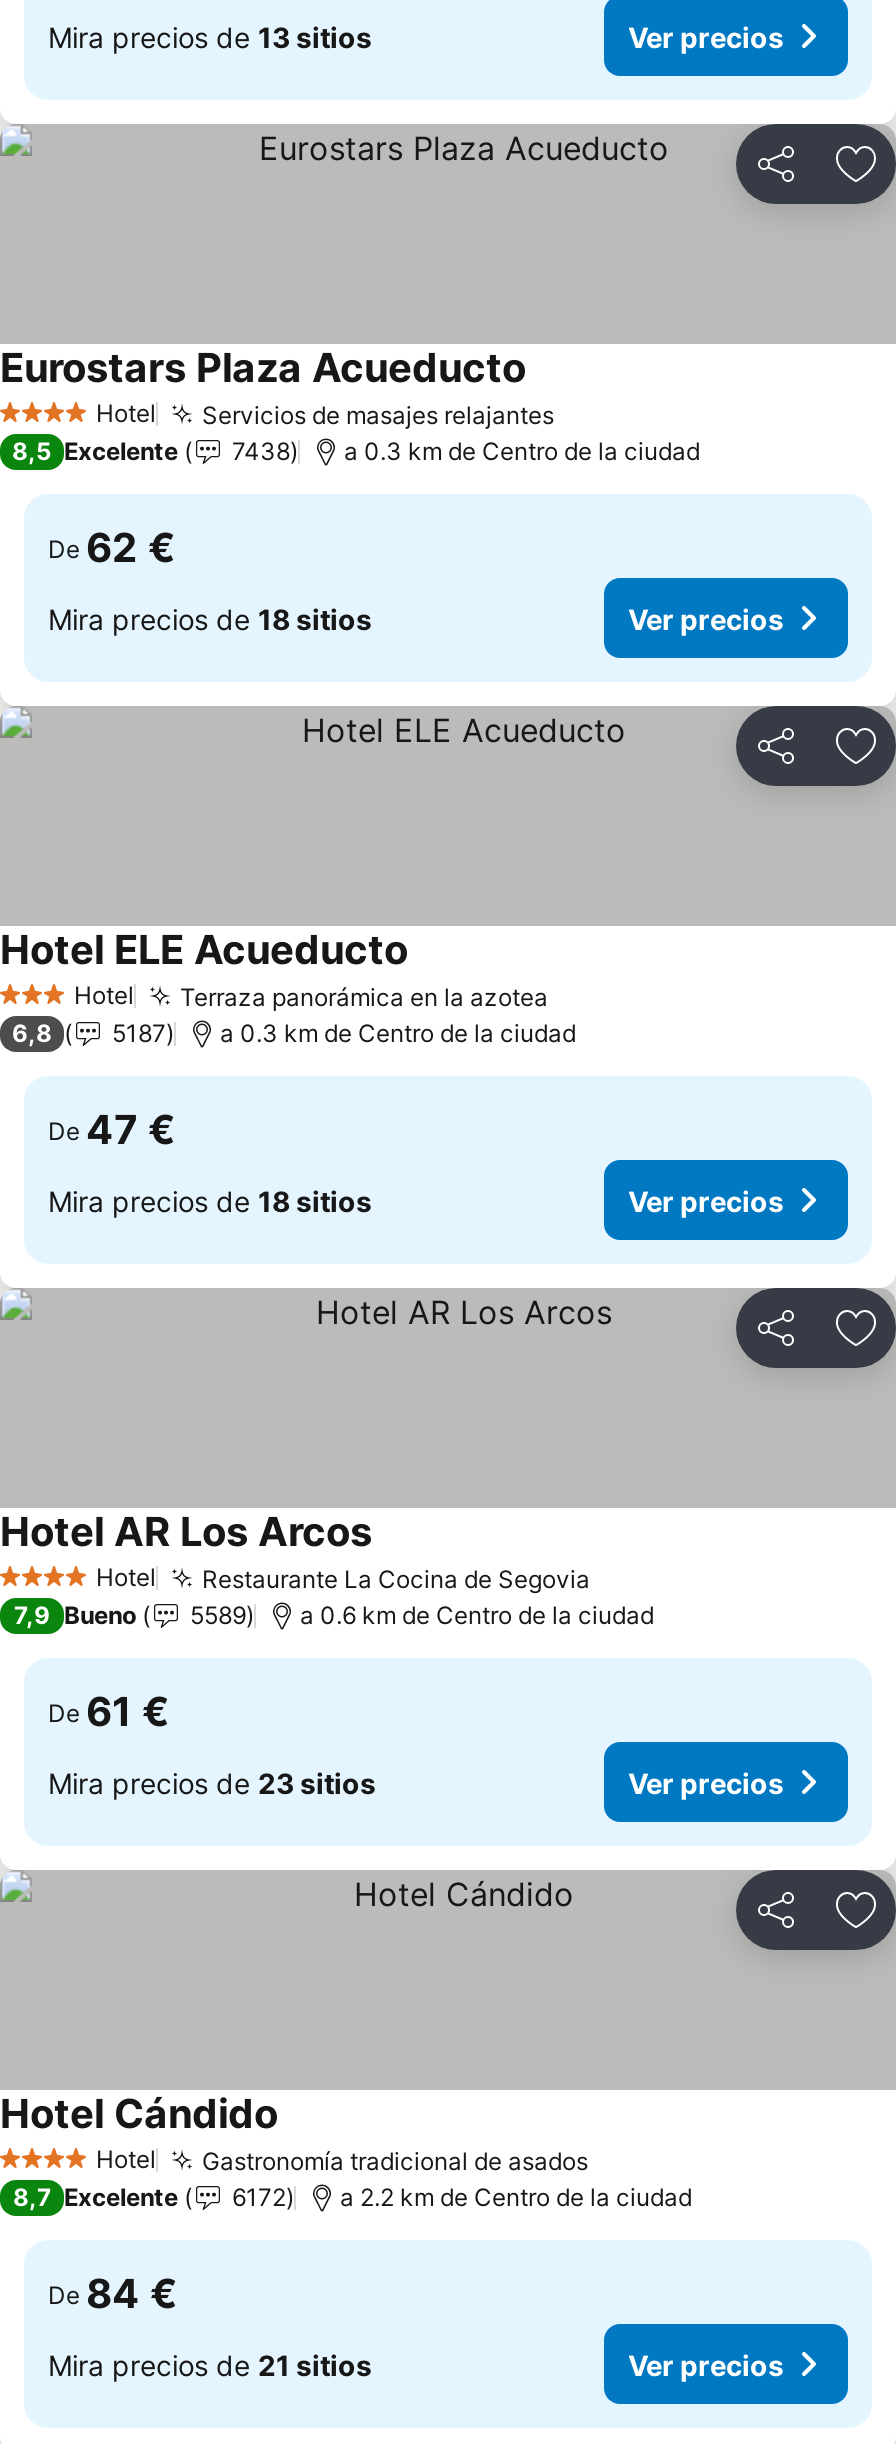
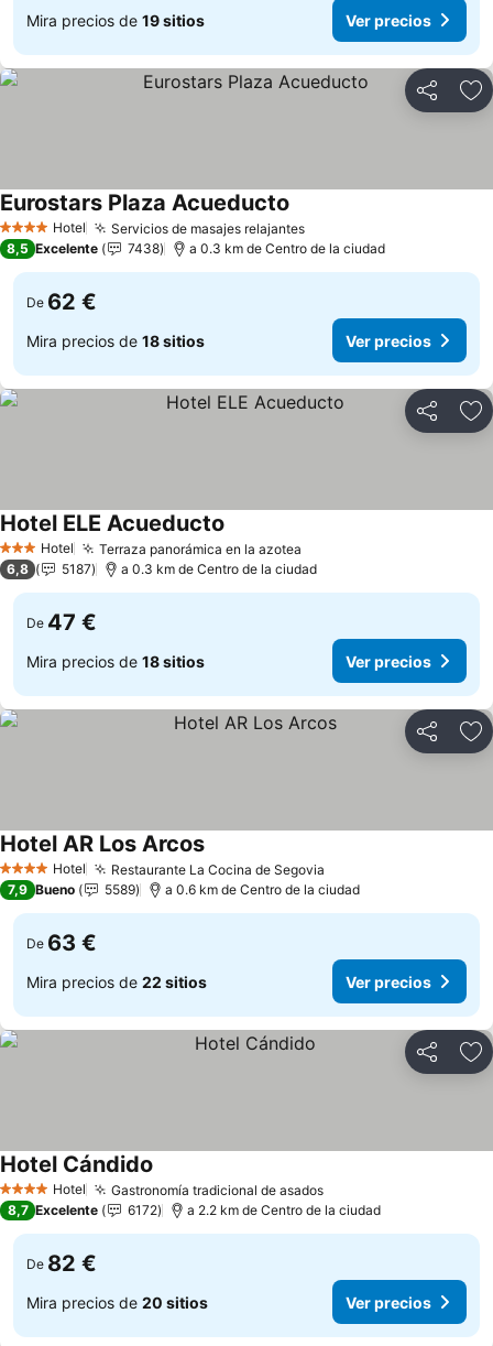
[48,19,372,53] Mira precios de 13 sitios -> [26,10,205,29] Mira precios de 19 sitios
[48,1688,170,1736] De 61 € -> [26,930,97,956] De 63 €
[48,1765,376,1799] Mira precios de 23 sitios -> [26,972,207,991] Mira precios de 22 sitios
[48,2270,178,2318] De 84 € -> [26,1250,97,1277] De 82 €
[48,2347,372,2381] Mira precios de 21 sitios -> [26,1293,208,1311] Mira precios de 20 sitios

